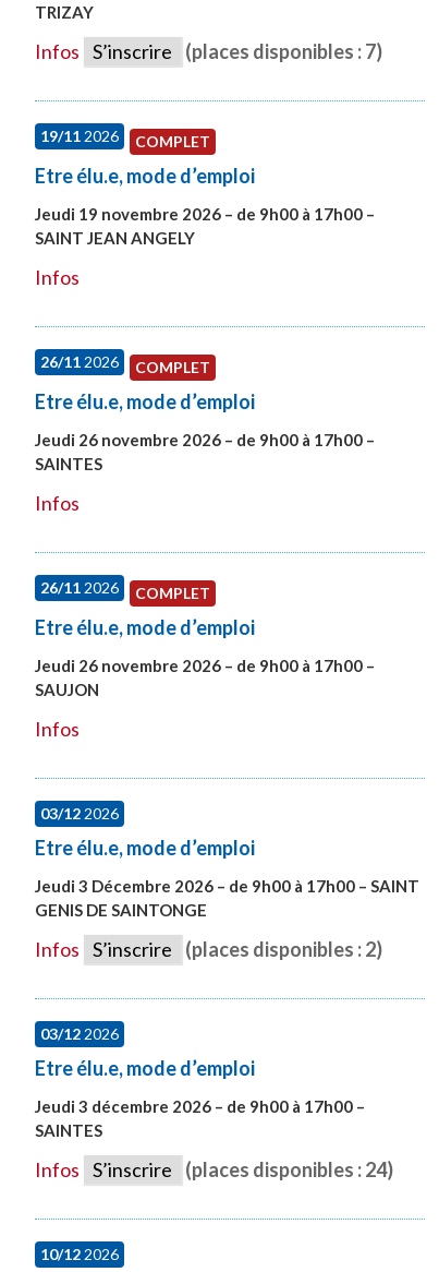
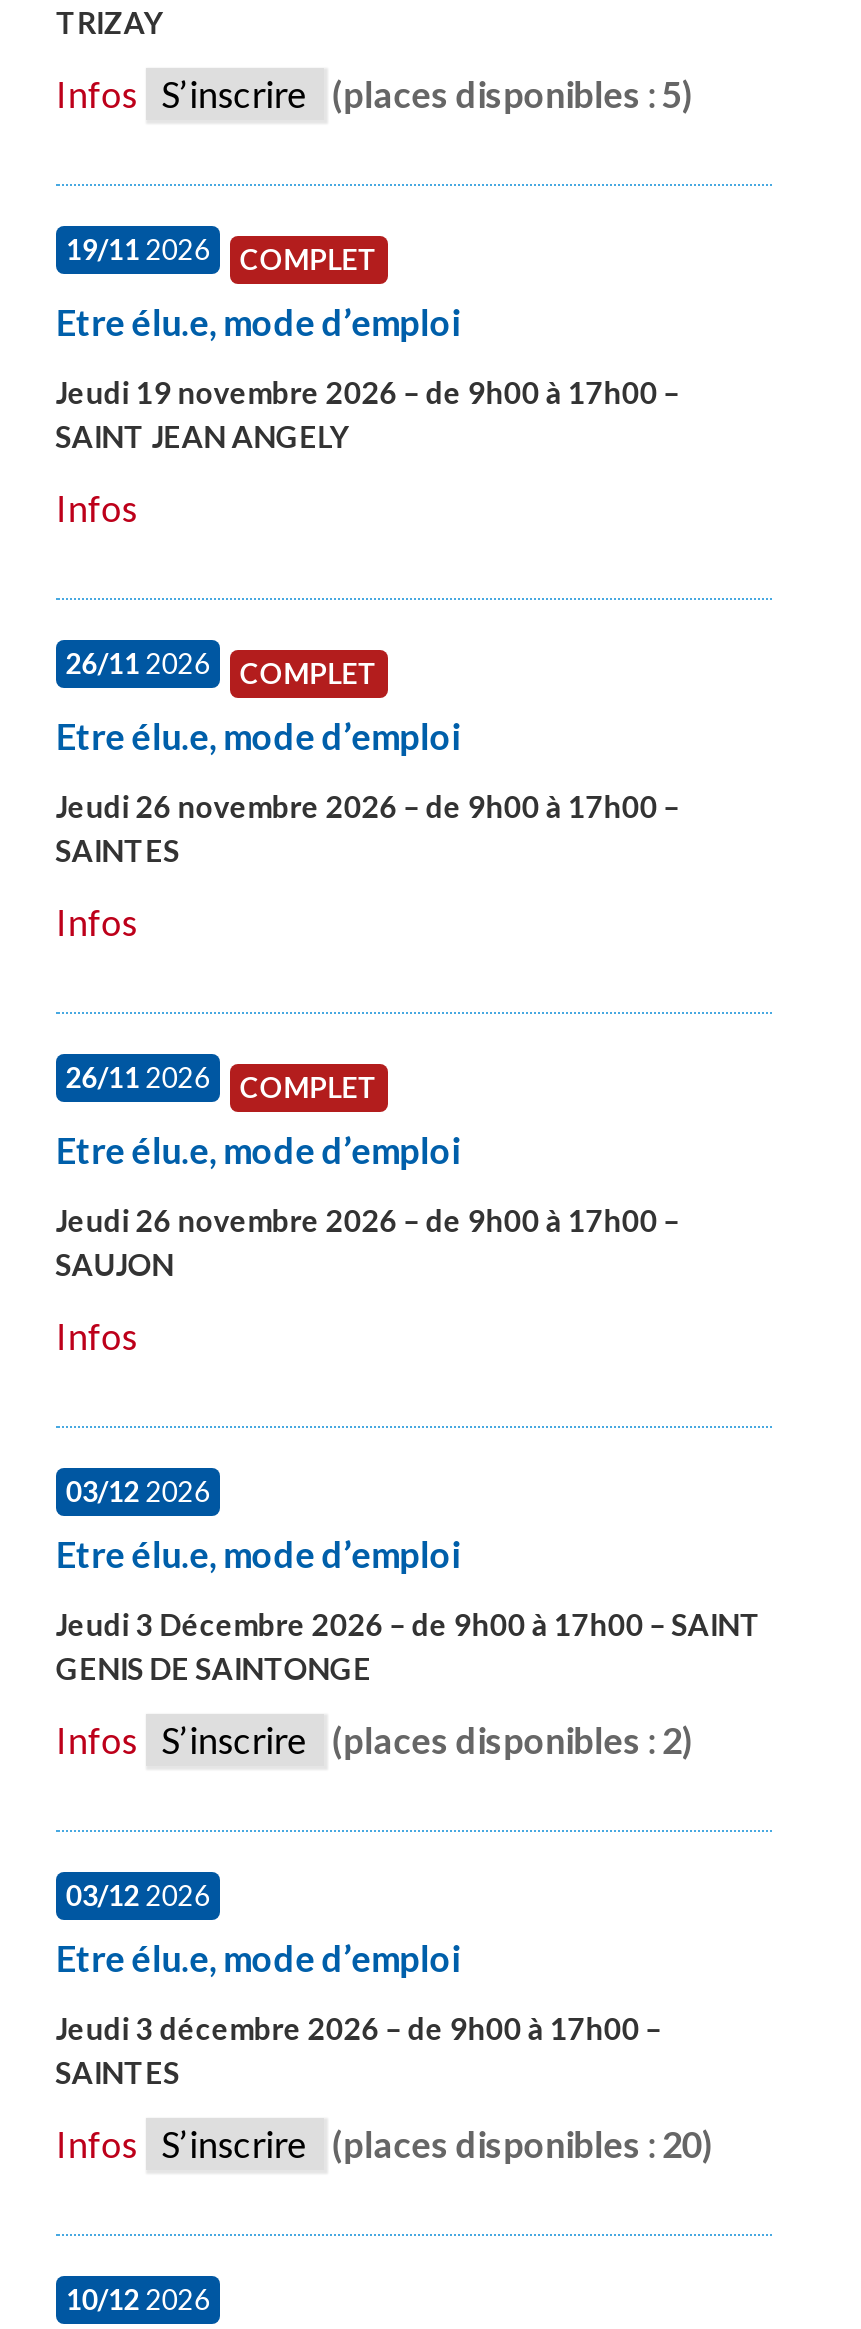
[35,40,382,64] Infos S’inscrire (places disponibles : 7) -> [56,73,694,117] Infos S’inscrire (places disponibles : 5)
[35,1158,393,1182] Infos S’inscrire (places disponibles : 24) -> [56,2123,714,2167] Infos S’inscrire (places disponibles : 20)

